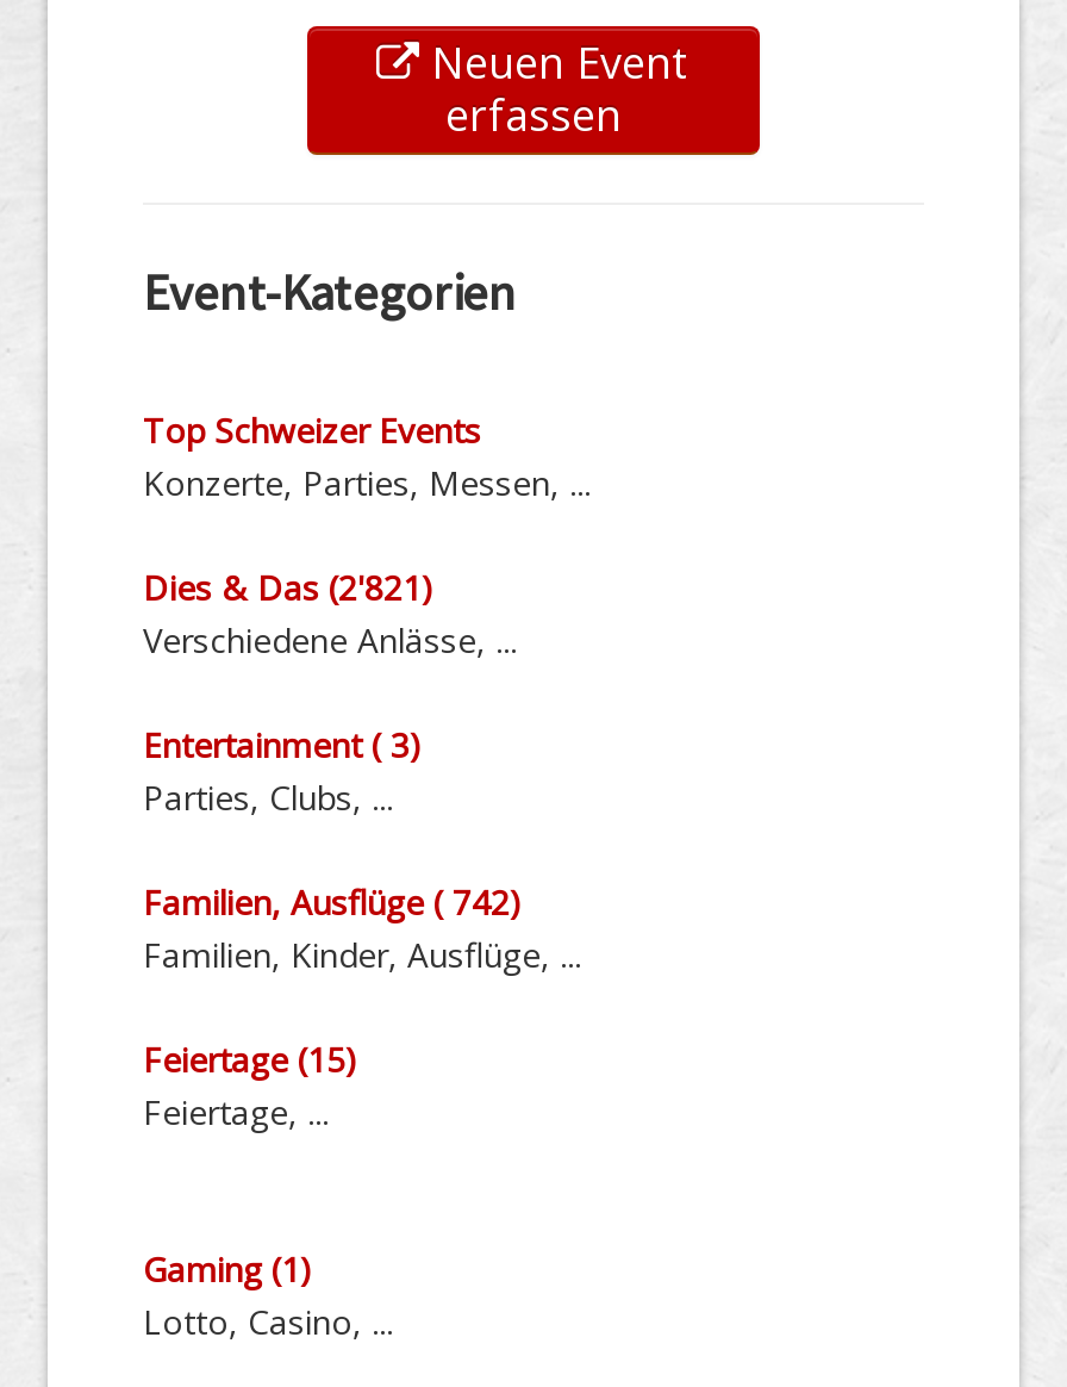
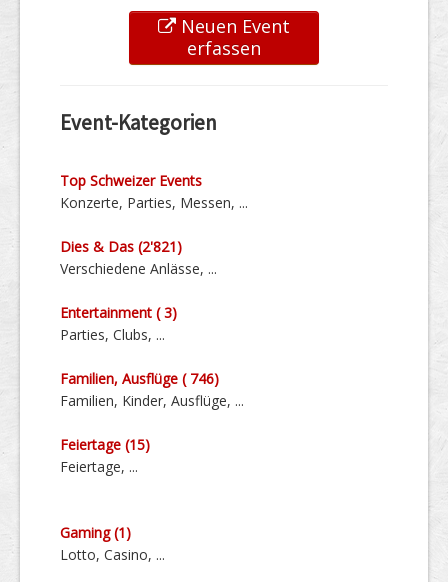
[143,880,522,925] Familien, Ausflüge ( 742) -> [60,369,219,388] Familien, Ausflüge ( 746)

